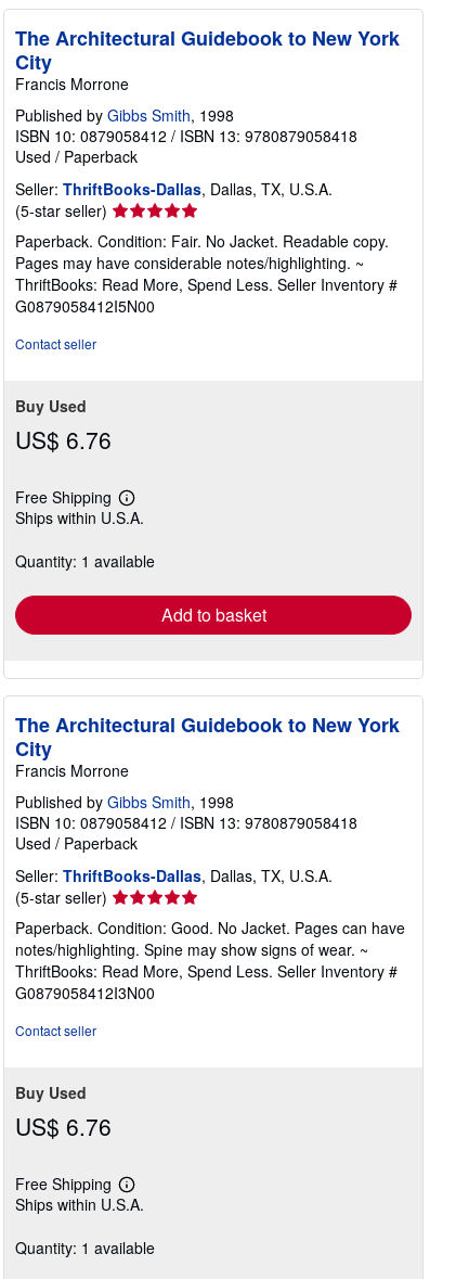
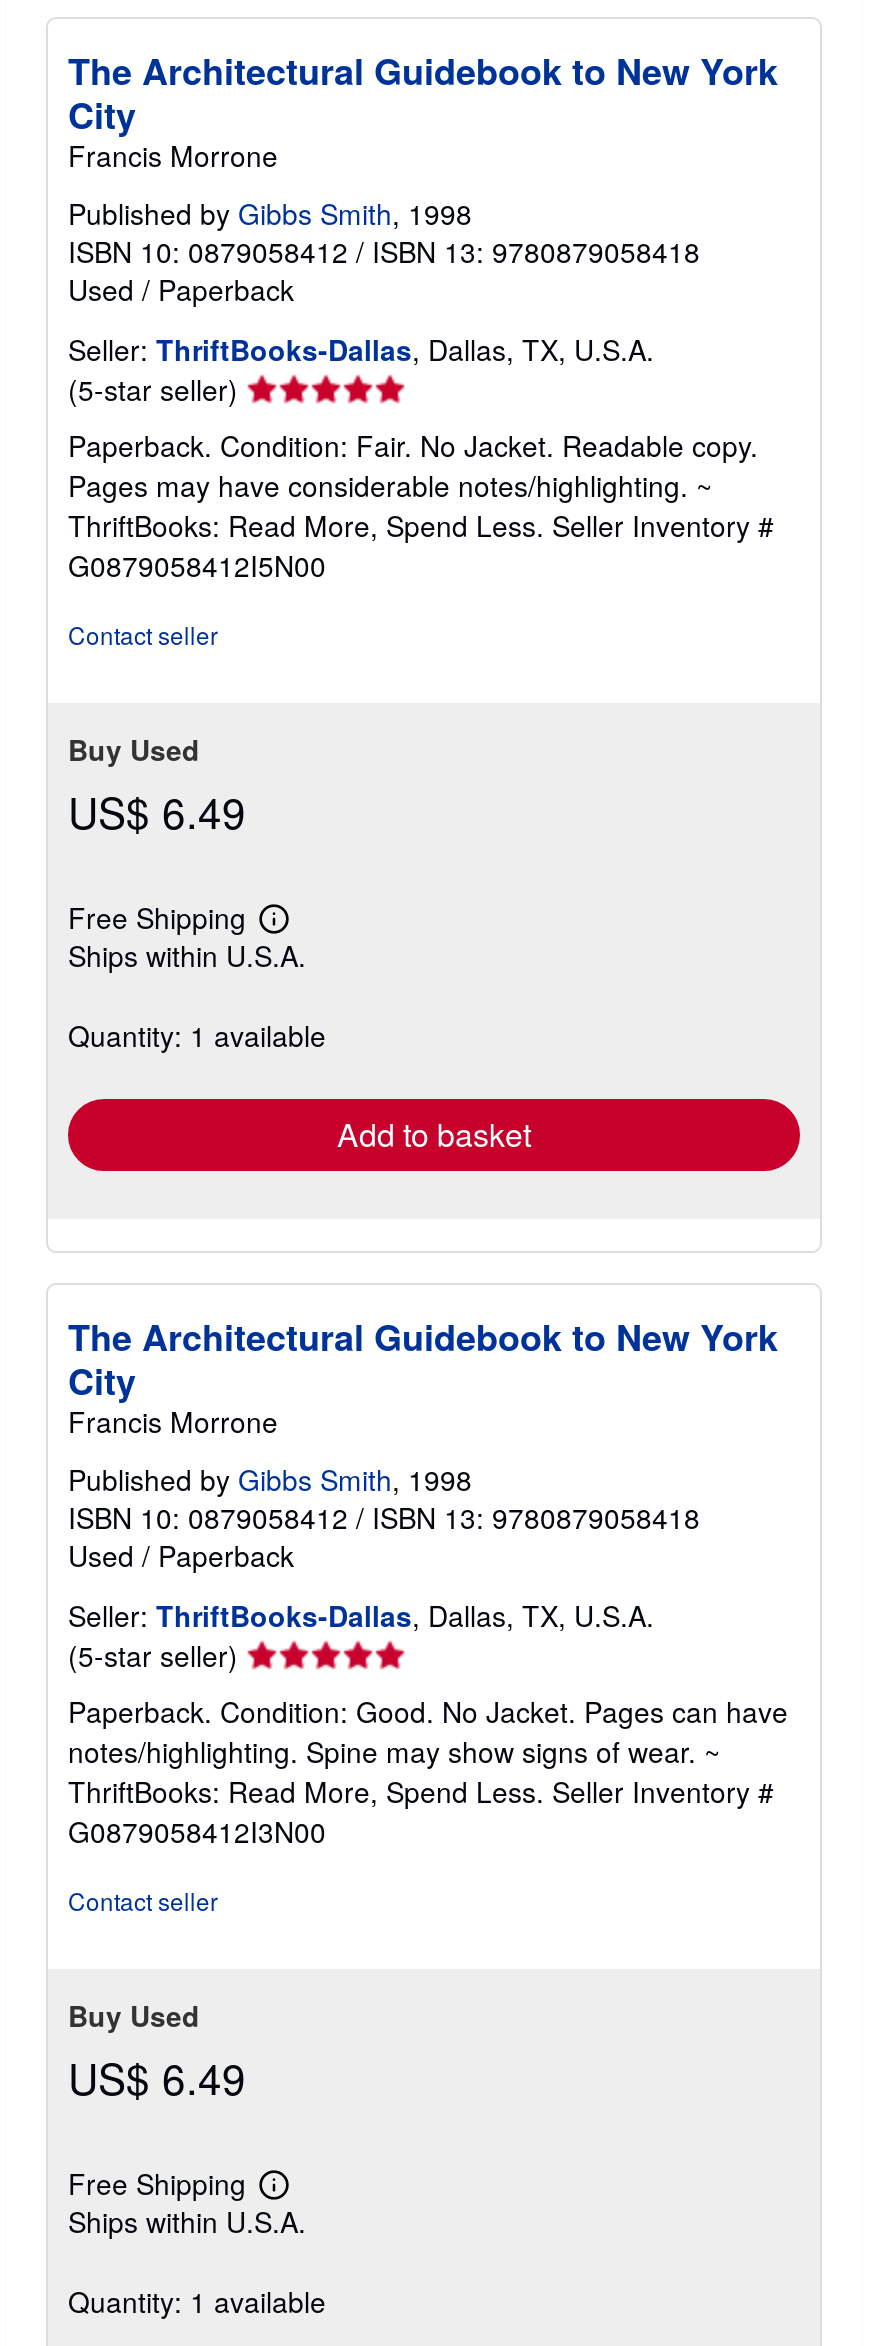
[15,424,112,456] US$ 6.76 -> [68,782,246,842] US$ 6.49
[15,1110,112,1143] US$ 6.76 -> [68,2048,246,2108] US$ 6.49

